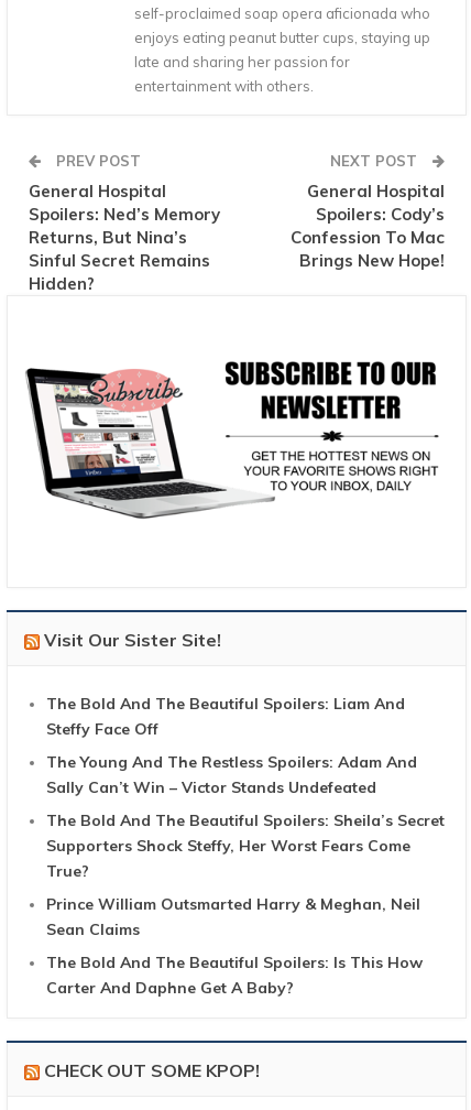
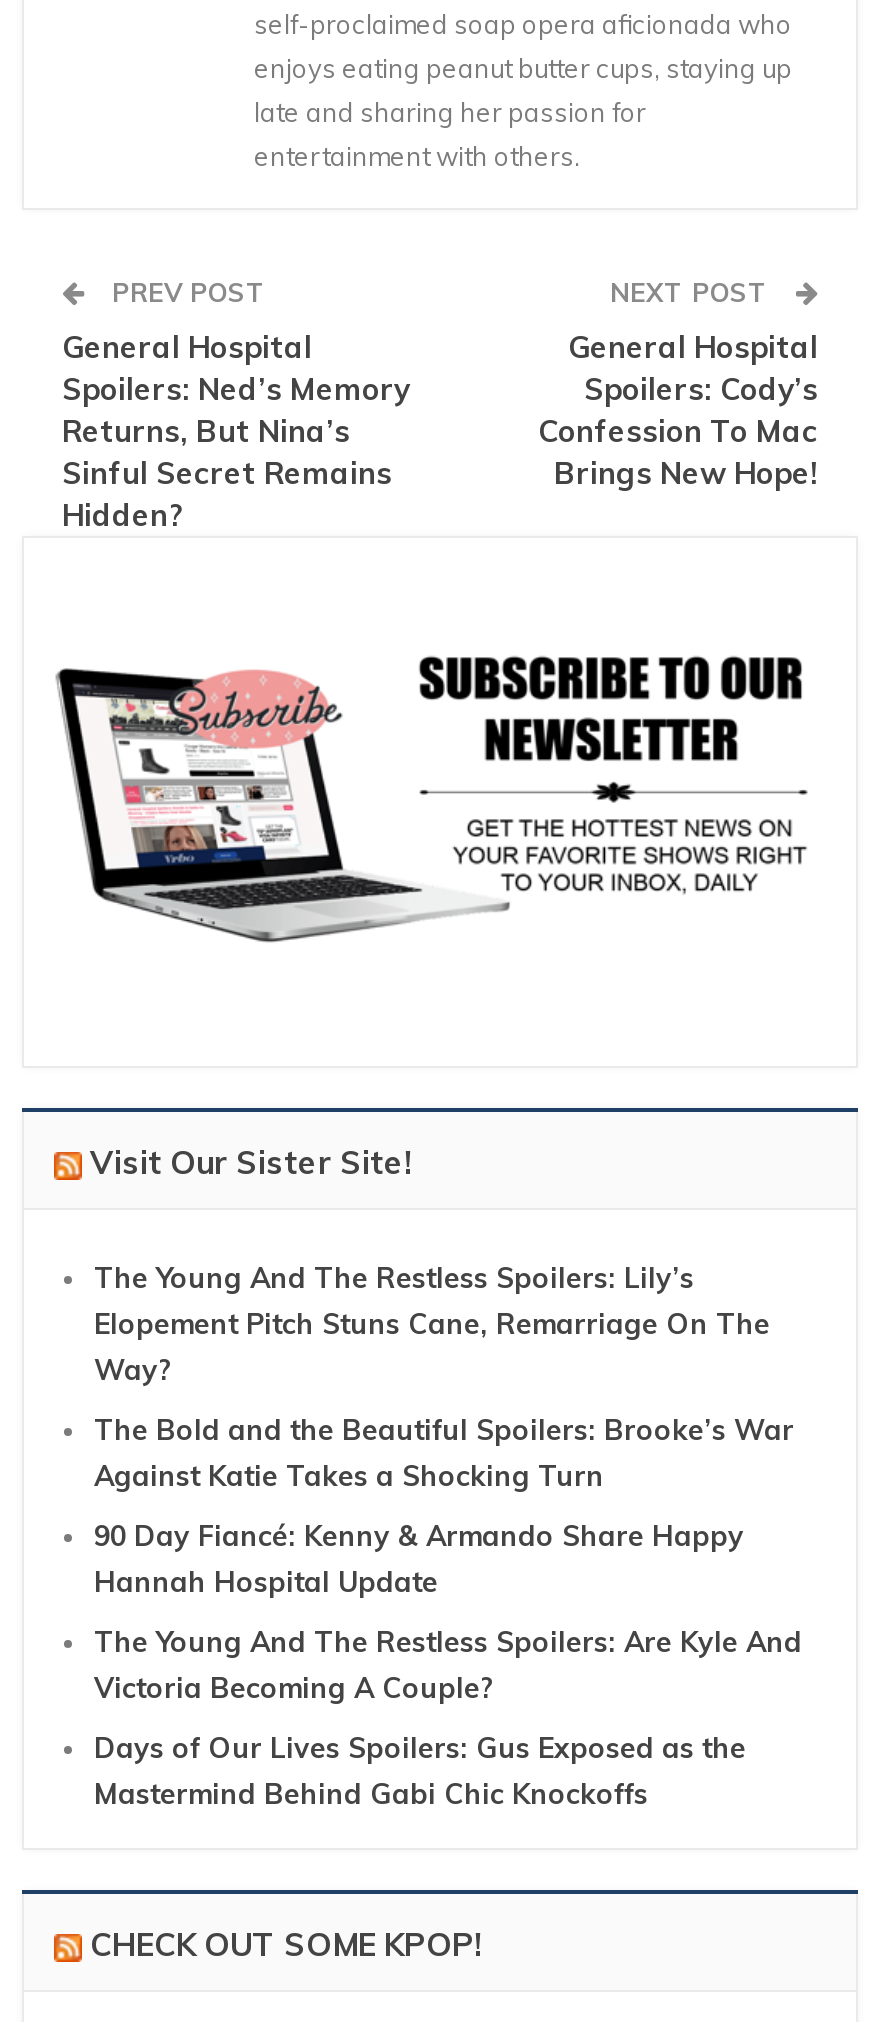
[46,694,405,739] The Bold And The Beautiful Spoilers: Liam And | Steffy Face Off -> [94,1260,770,1388] The Young And The Restless Spoilers: Lily’s | Elopement Pitch Stuns Cane, Remarriage On The | Way?
[46,752,417,797] The Young And The Restless Spoilers: Adam And | Sally Can’t Win – Victor Stands Undefeated -> [94,1412,794,1494] The Bold and the Beautiful Spoilers: Brooke’s War | Against Katie Takes a Shocking Turn
[46,810,445,881] The Bold And The Beautiful Spoilers: Sheila’s Secret | Supporters Shock Steffy, Her Worst Fears Come | True? -> [94,1518,744,1600] 90 Day Fiancé: Kenny & Armando Share Happy | Hannah Hospital Update
[46,894,420,939] Prince William Outsmarted Harry & Meghan, Neil | Sean Claims -> [94,1624,802,1706] The Young And The Restless Spoilers: Are Kyle And | Victoria Becoming A Couple?
[46,953,423,998] The Bold And The Beautiful Spoilers: Is This How | Carter And Daphne Get A Baby? -> [94,1730,746,1812] Days of Our Lives Spoilers: Gus Exposed as the | Mastermind Behind Gabi Chic Knockoffs

